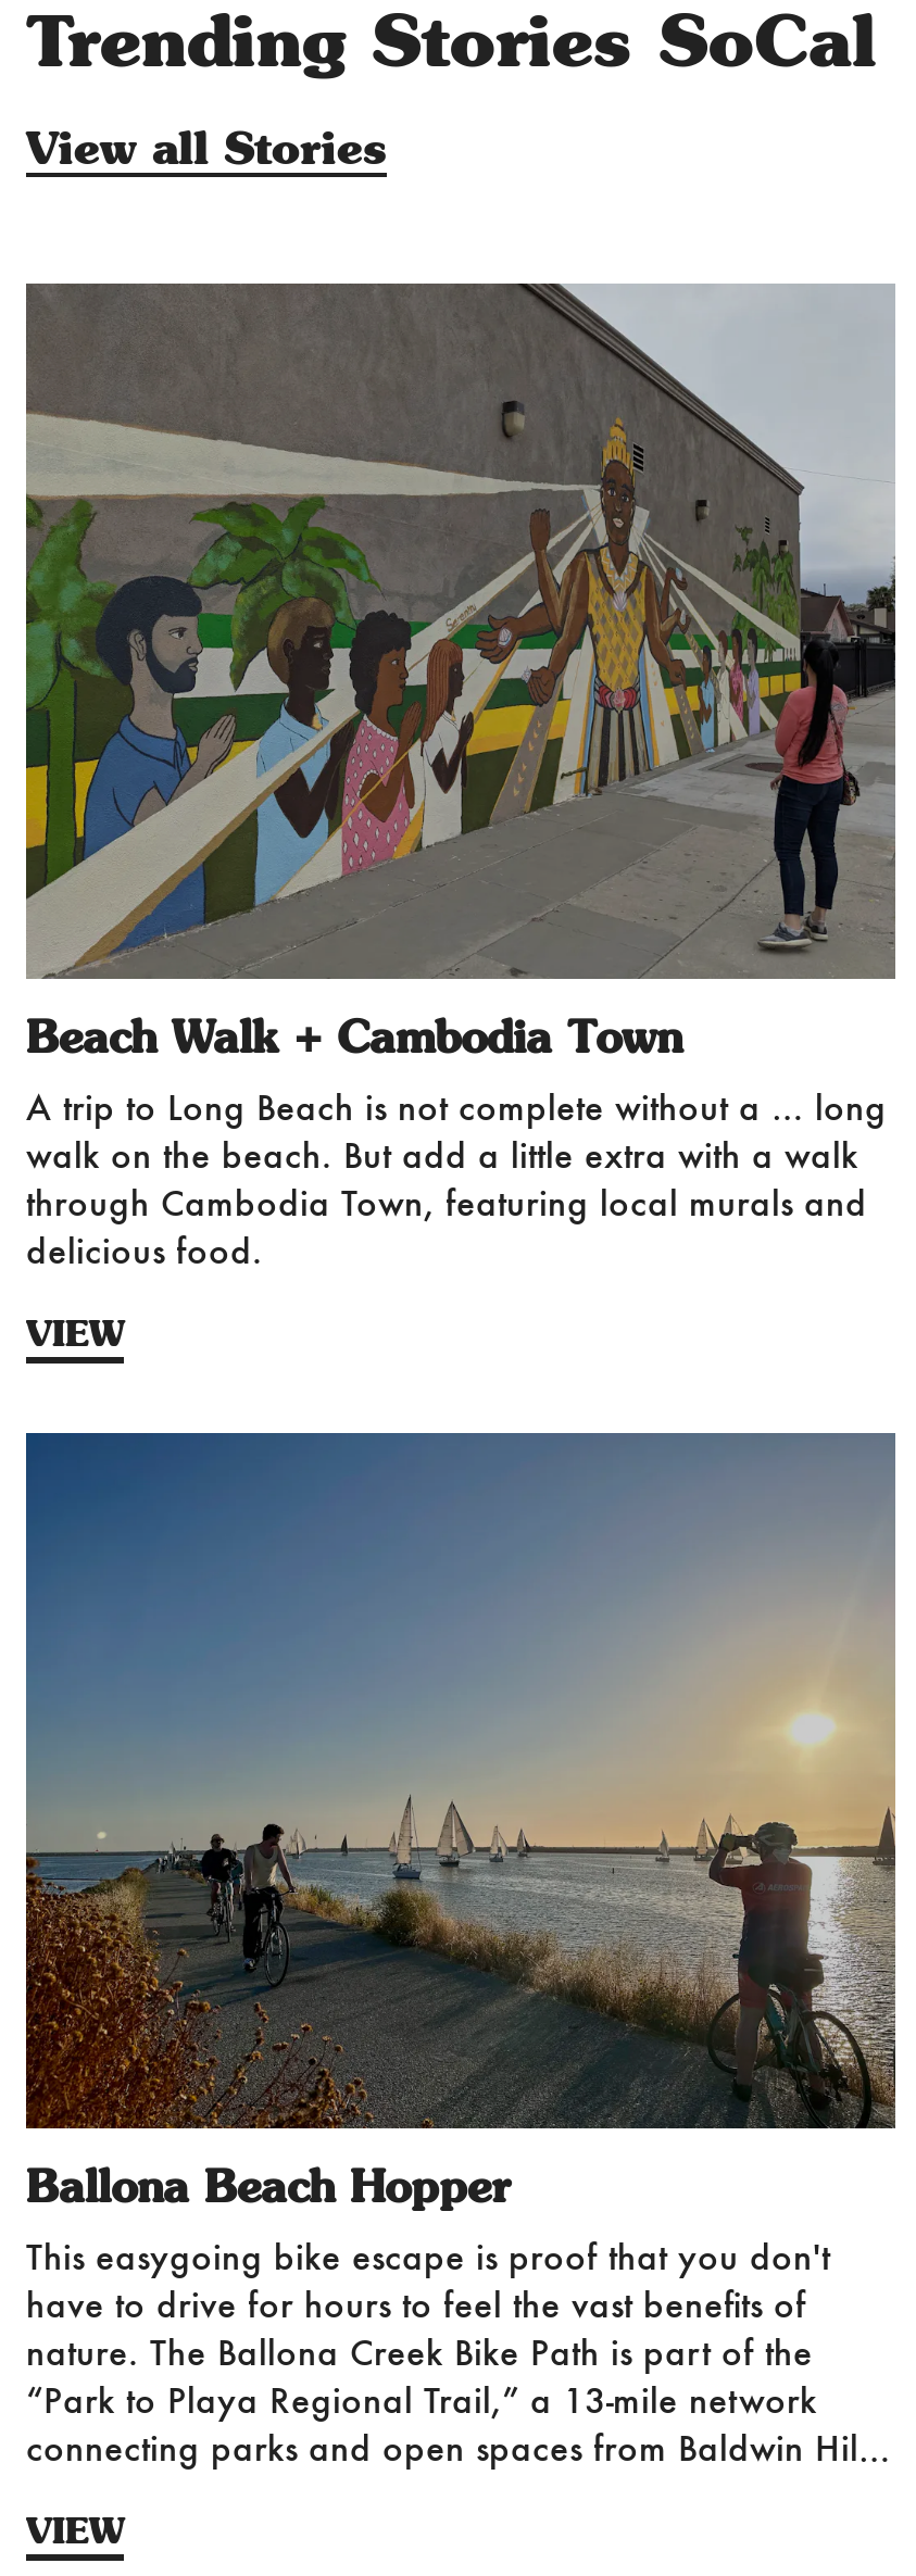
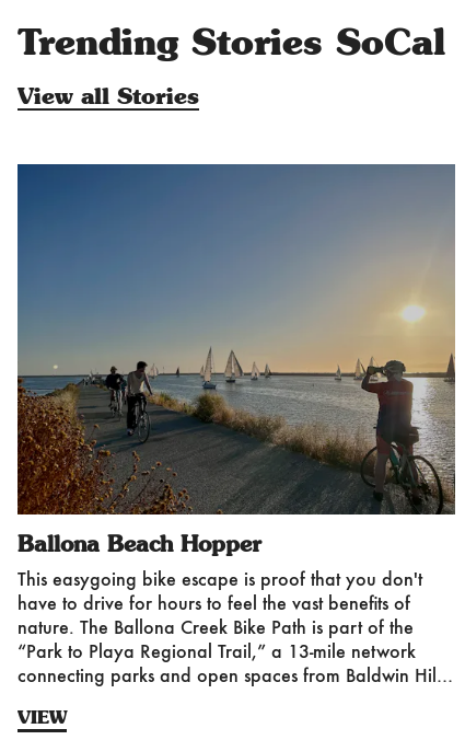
[24,281,898,1354] [image] | Beach Walk + Cambodia Town | A trip to Long Beach is not complete without a … long | walk on the beach. But add a little extra with a walk | through Cambodia Town, featuring local murals and | delicious food. | VIEW -> none

